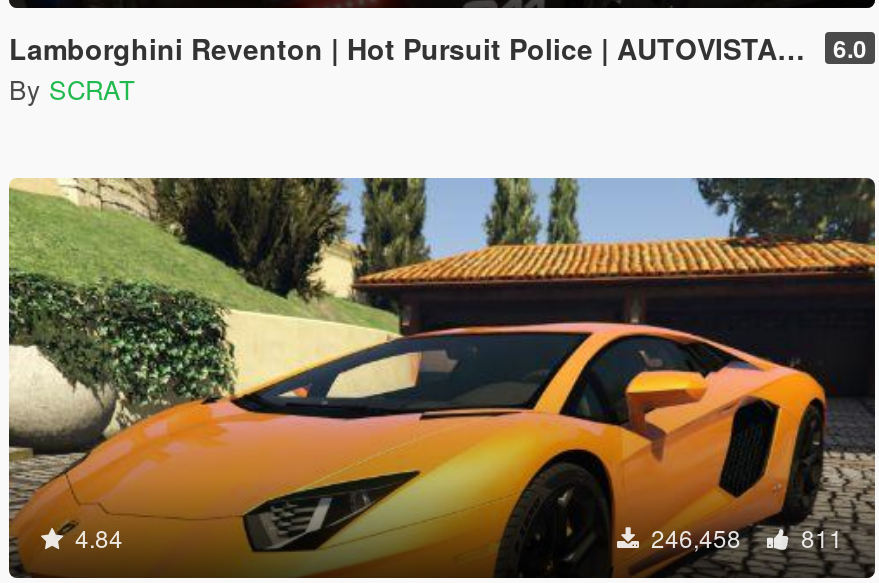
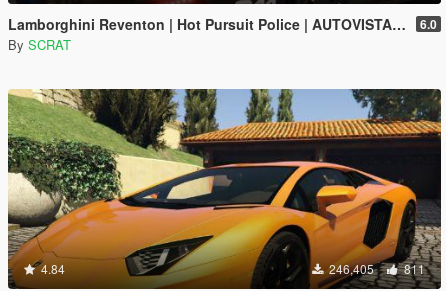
[645,520,843,554] 246,458 811 -> [326,260,425,277] 246,405 811

